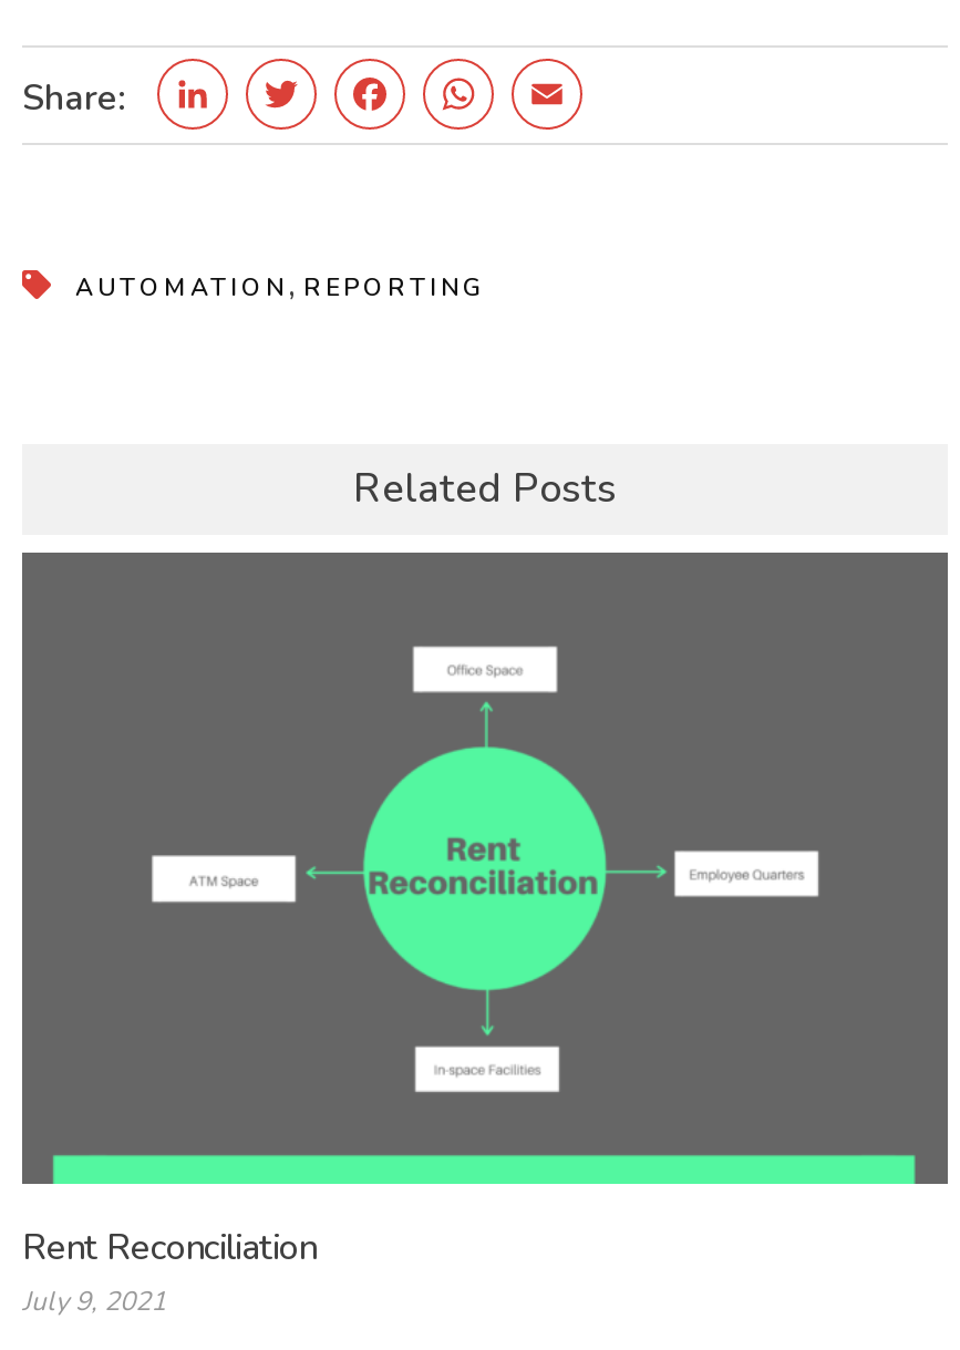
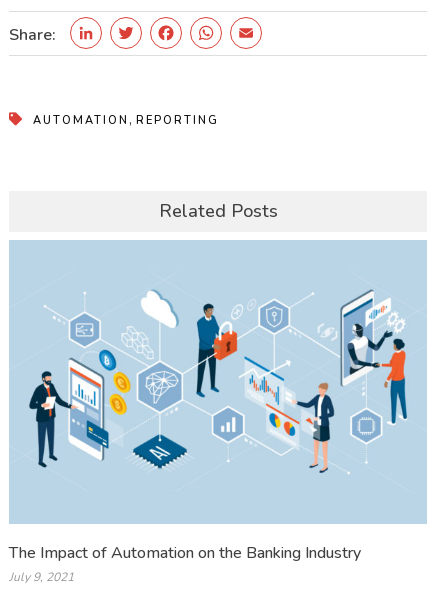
[20,552,950,1272] [image] | Rent Reconciliation -> [9,240,427,564] [image] | The Impact of Automation on the Banking Industry

